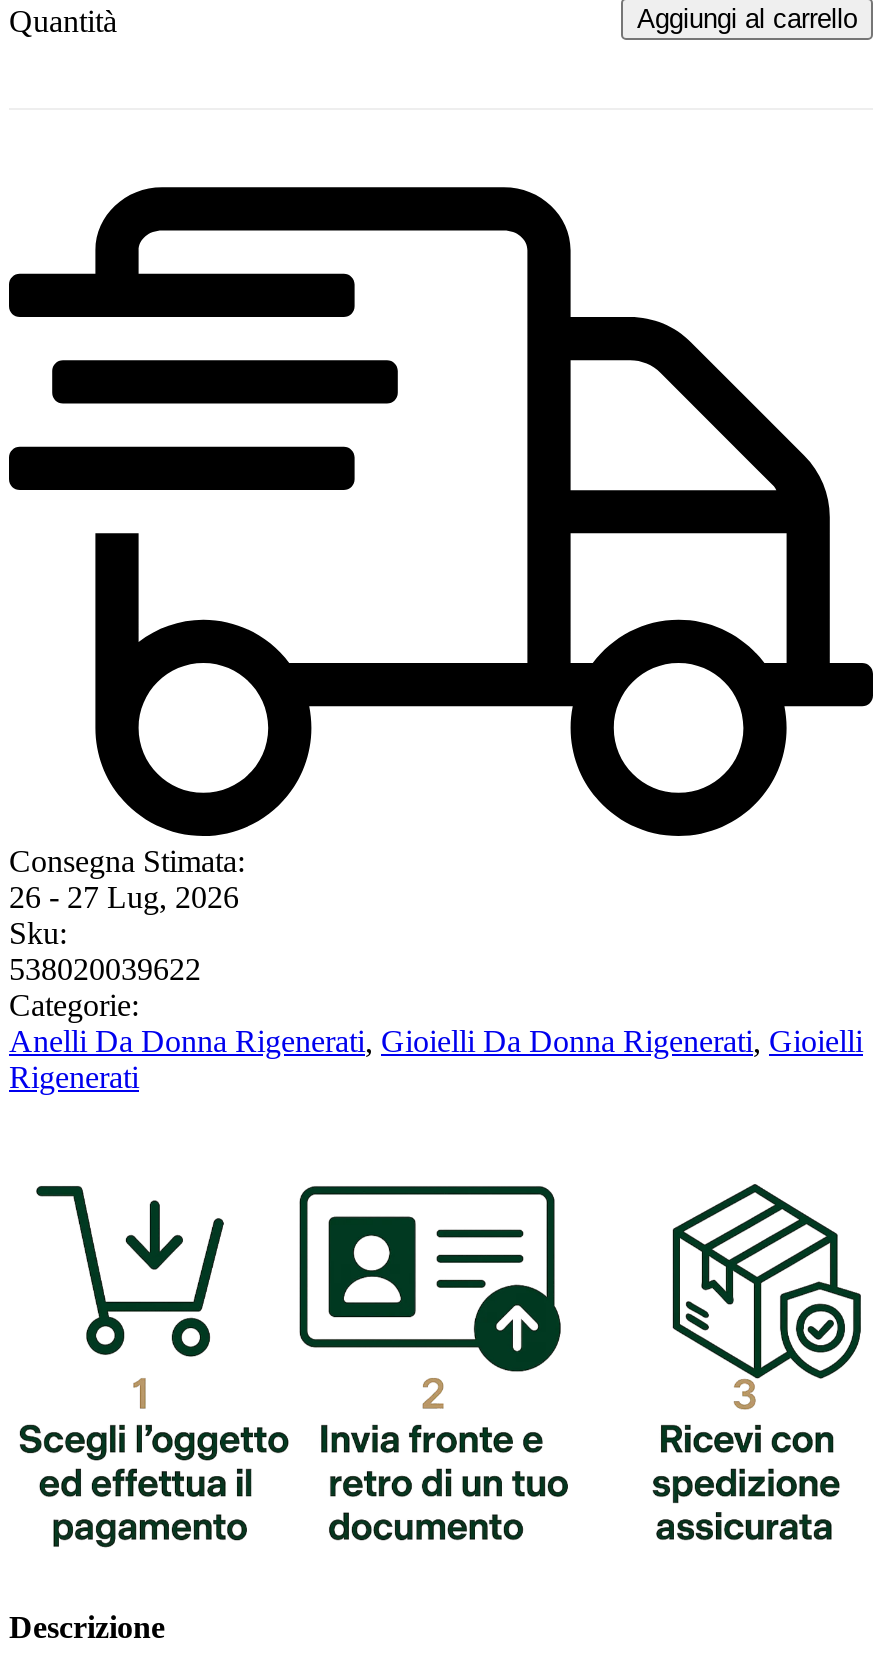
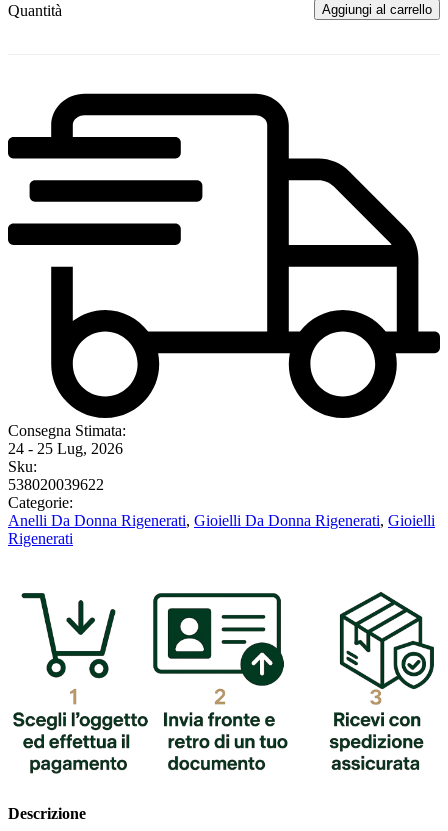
[9,879,239,913] 26 - 27 Lug, 2026 -> [8,440,123,457] 24 - 25 Lug, 2026

